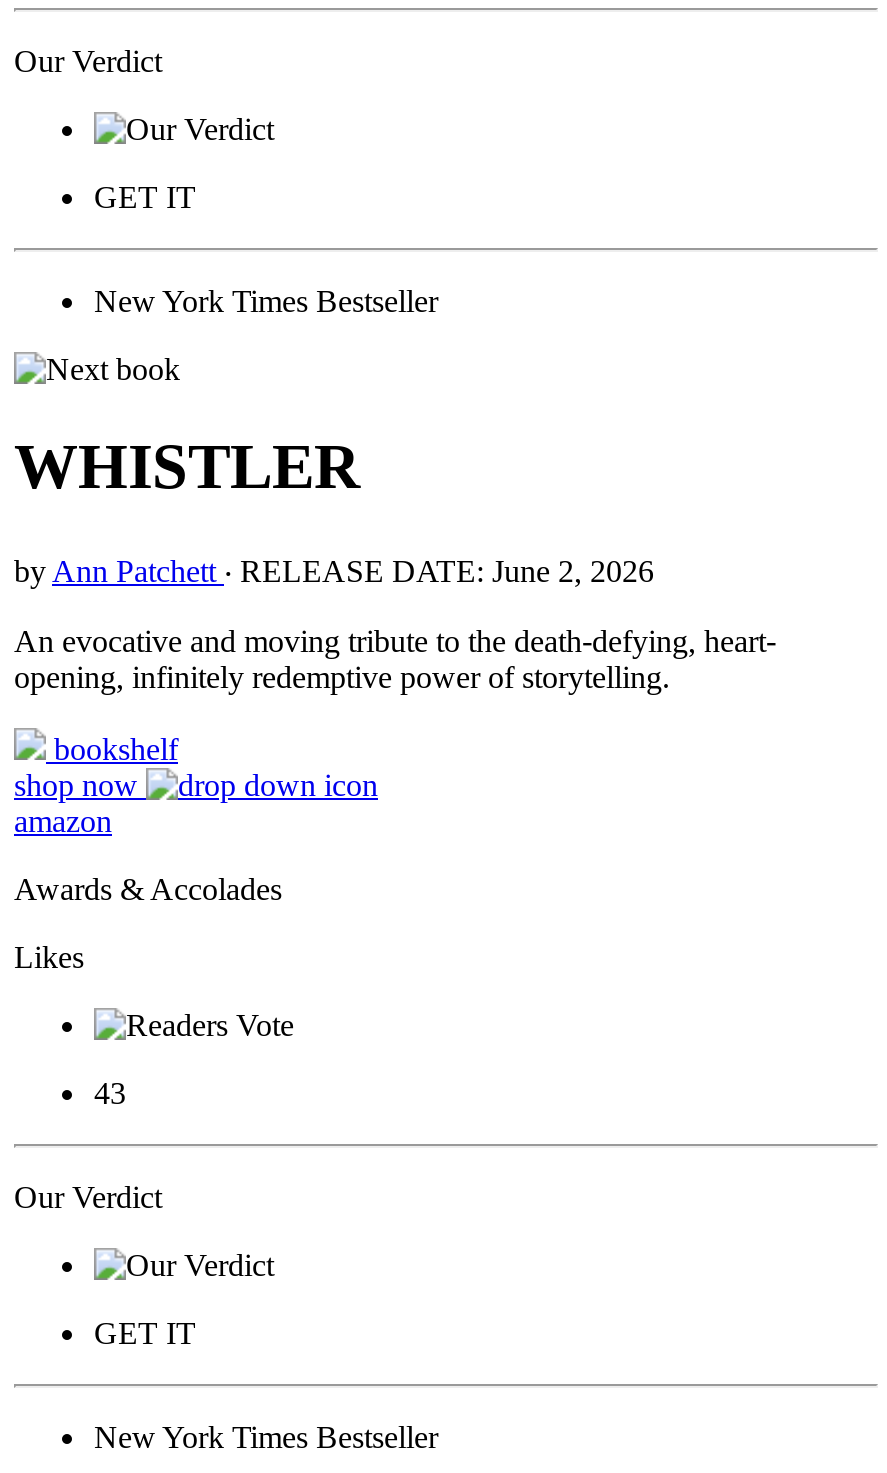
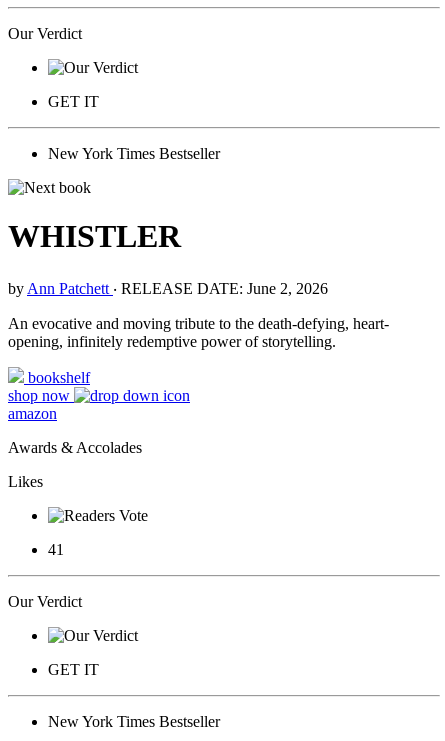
[94,1076,126,1110] 43 -> [48,541,64,558] 41

